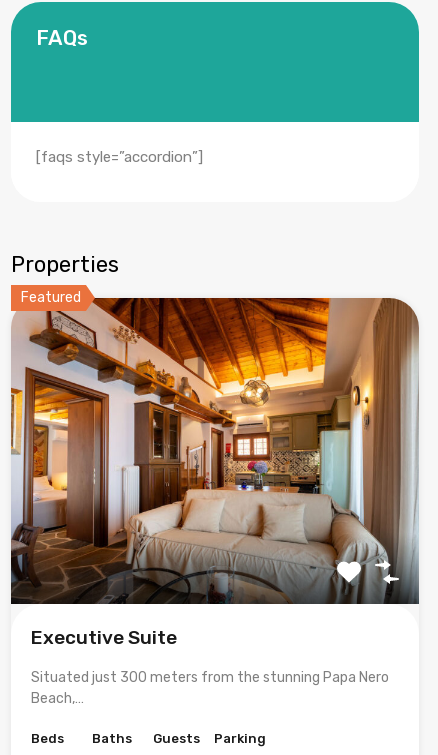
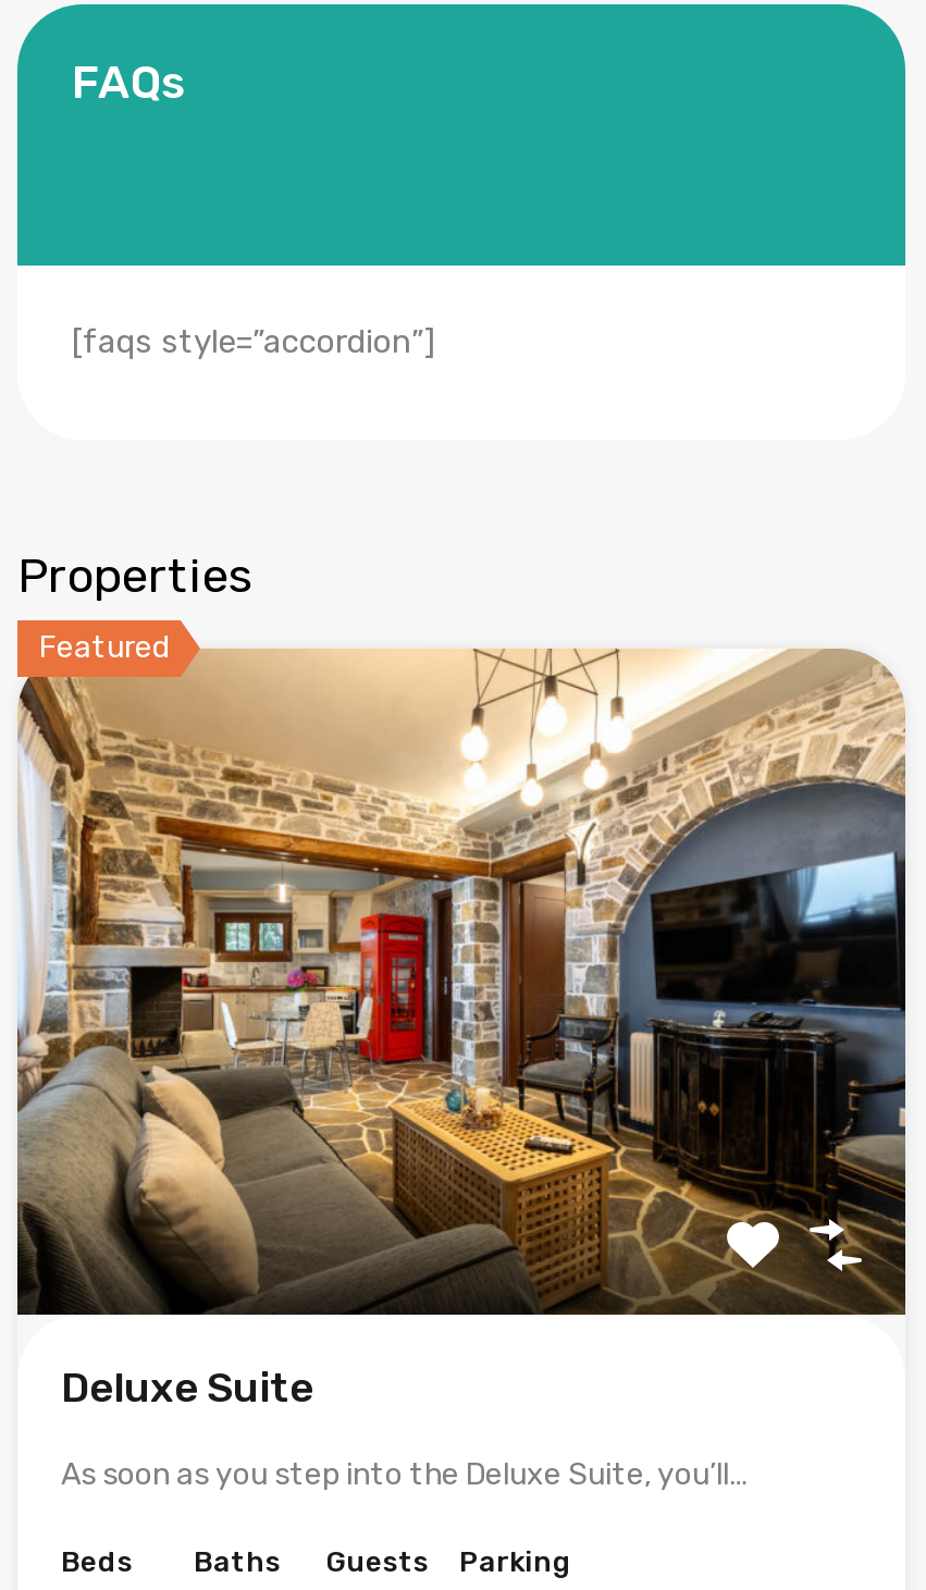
[10,297,419,649] [image] | Executive Suite -> [15,649,908,1412] [image] | Deluxe Suite
[31,669,389,707] Situated just 300 meters from the stunning Papa Nero | Beach,… -> [61,1455,749,1492] As soon as you step into the Deluxe Suite, you’ll…

